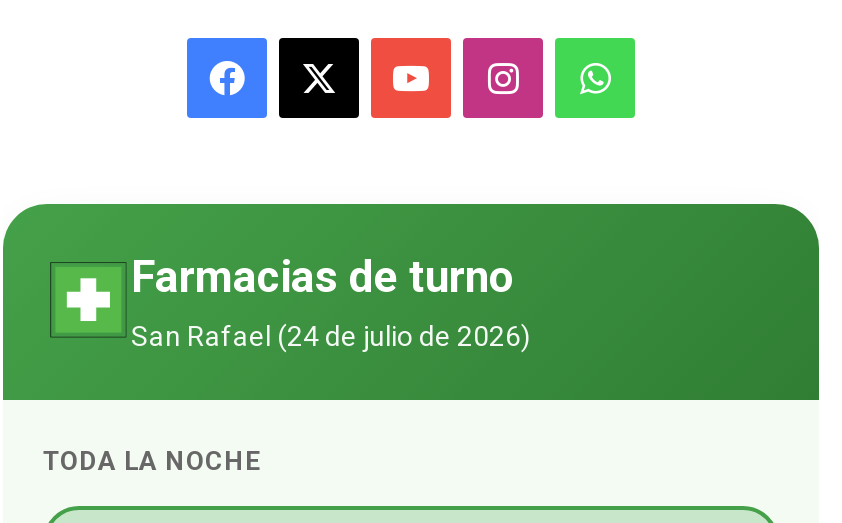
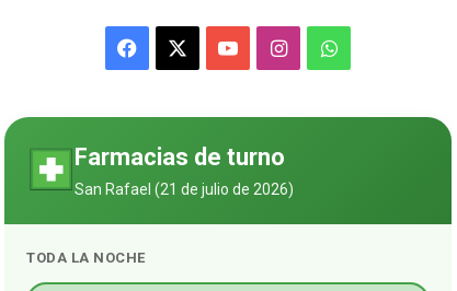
[131,320,531,352] San Rafael (24 de julio de 2026) -> [75,180,294,198] San Rafael (21 de julio de 2026)

